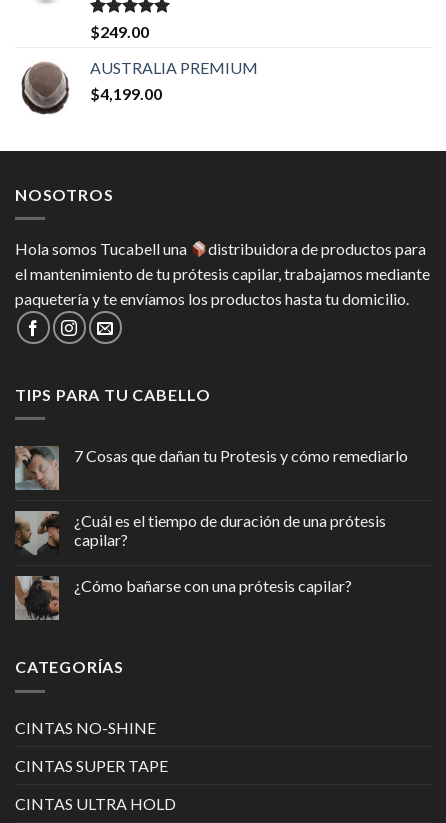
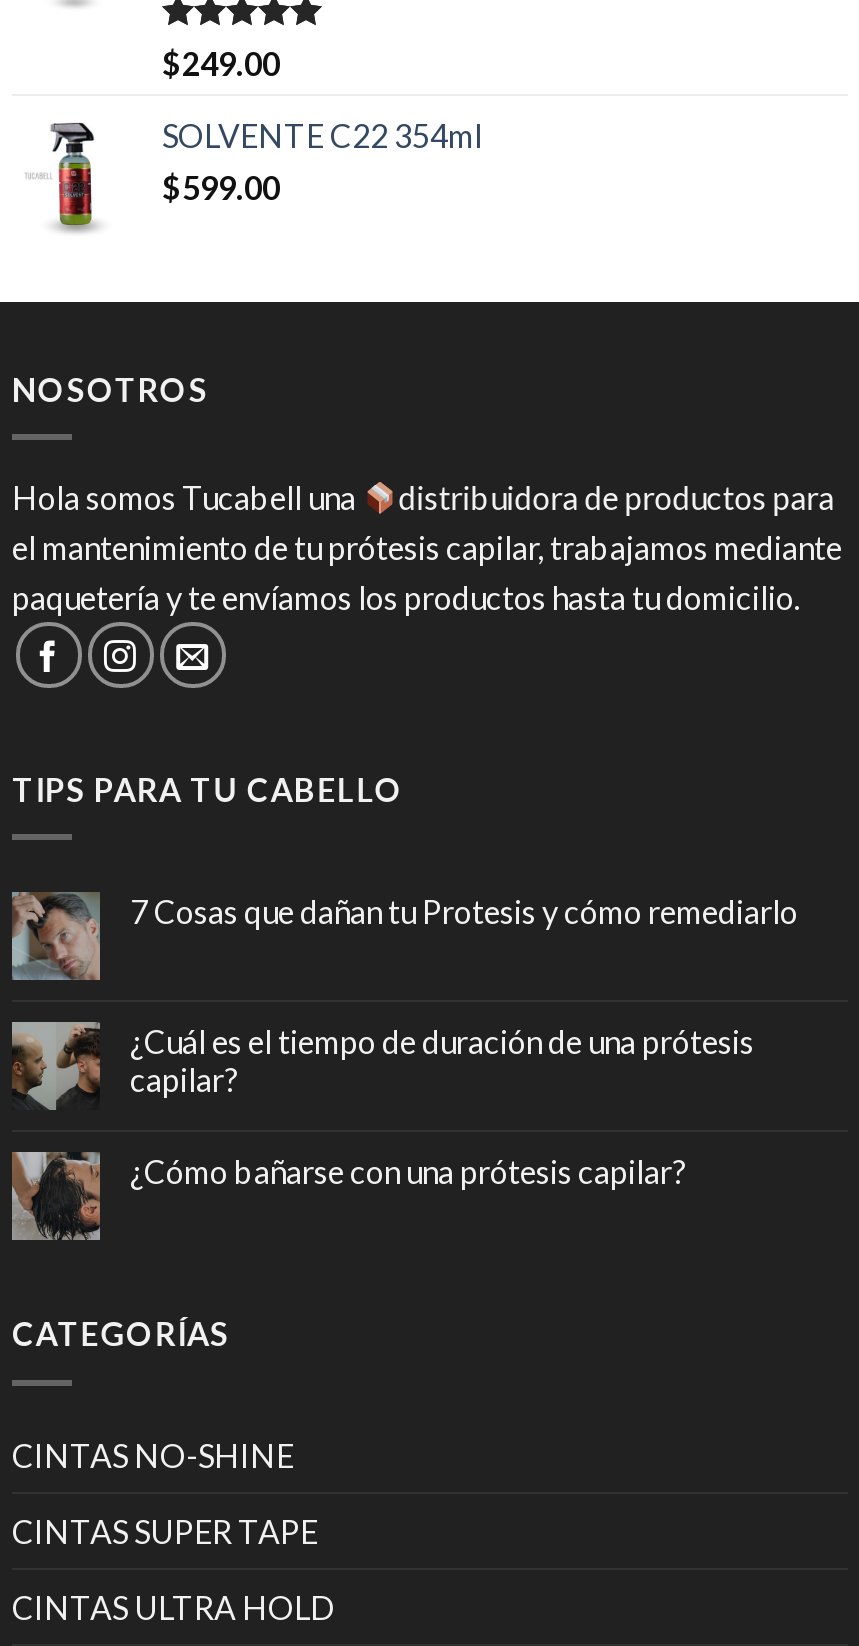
[21,58,258,114] [image] | AUSTRALIA PREMIUM | $4,199.00 -> [26,116,482,230] [image] | SOLVENTE C22 354ml | $599.00

